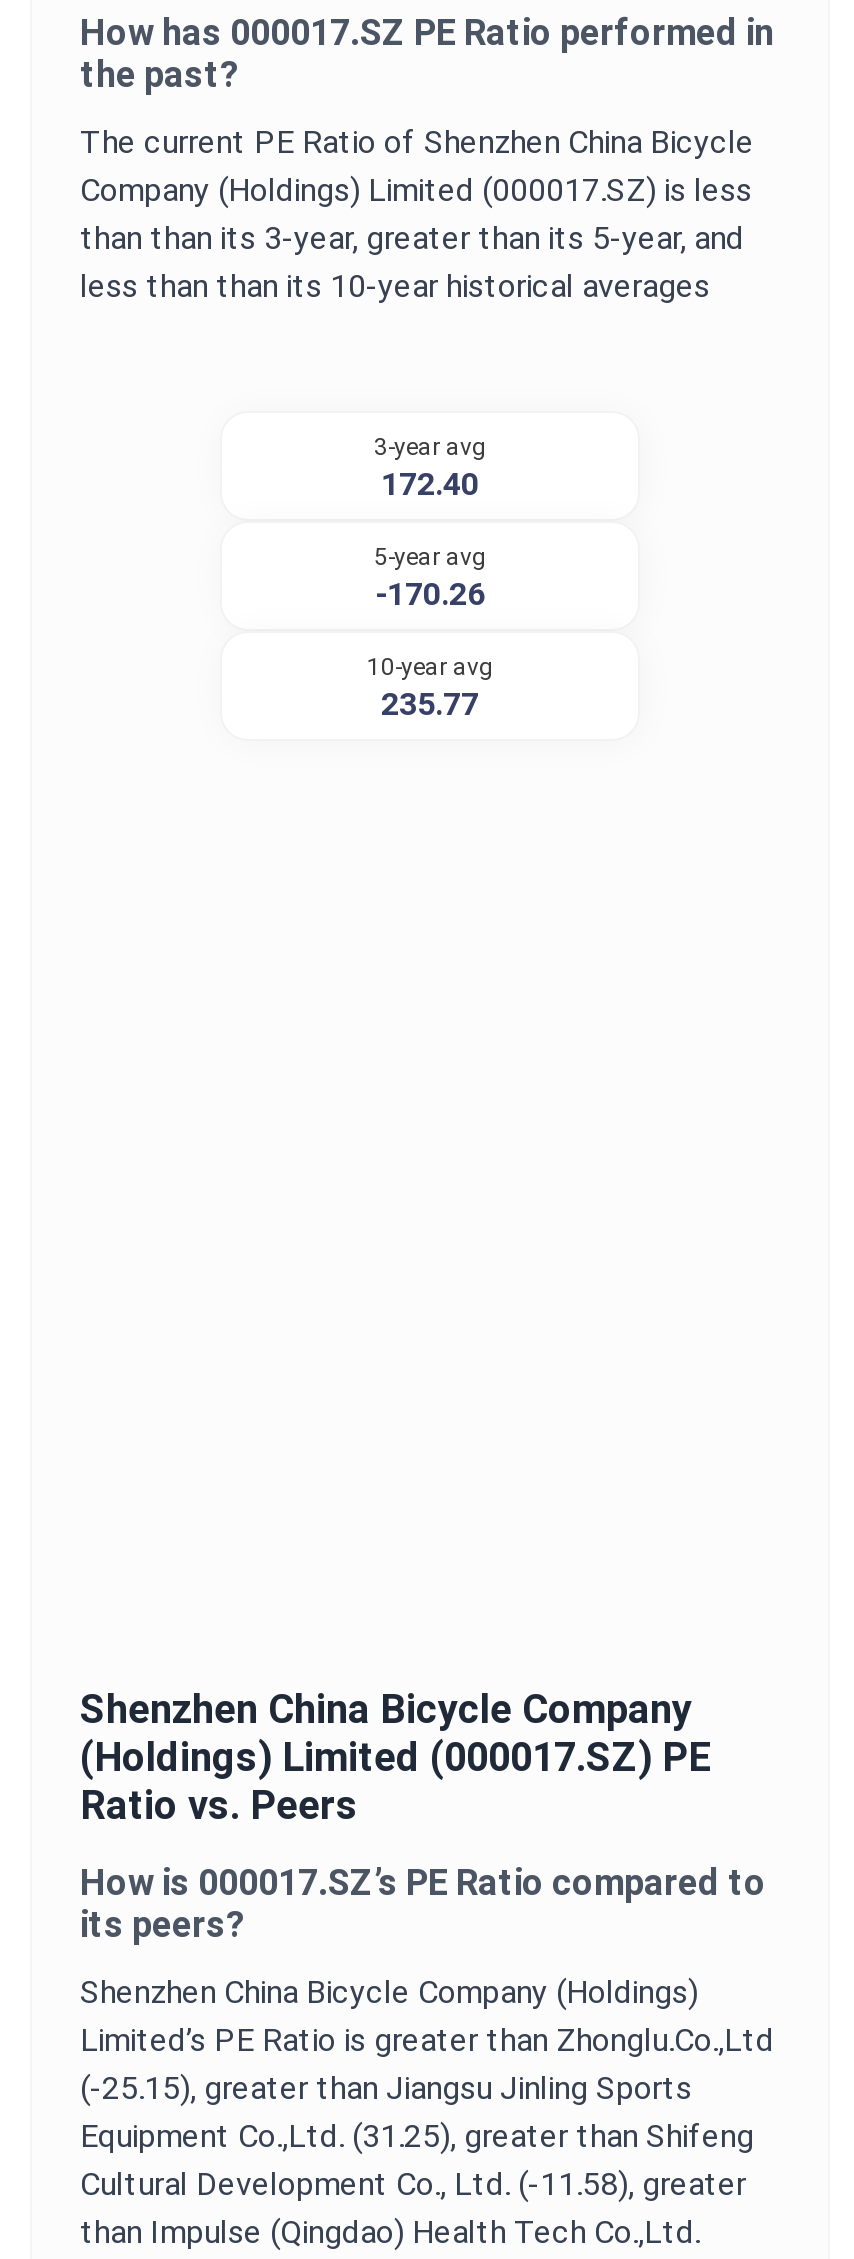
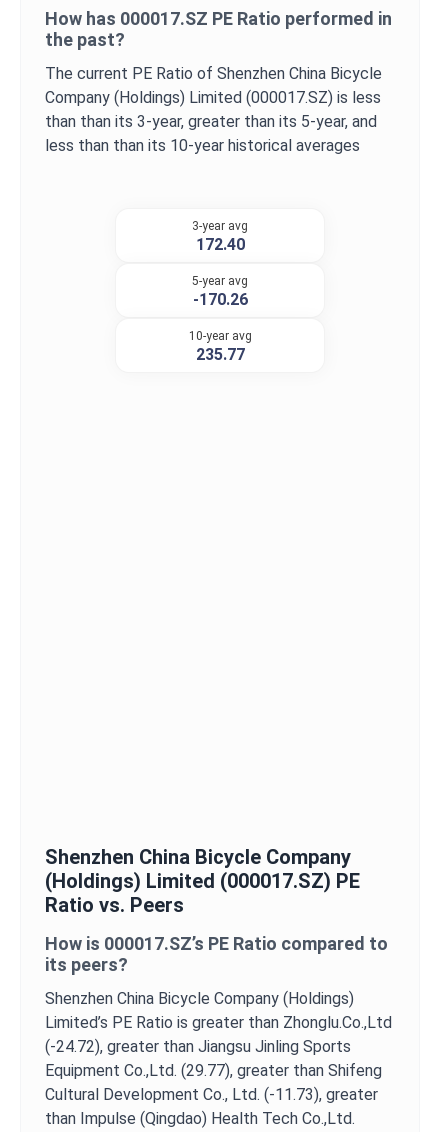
[80,2069,692,2107] (-25.15), greater than Jiangsu Jinling Sports -> [45,1037,351,1056] (-24.72), greater than Jiangsu Jinling Sports
[80,2117,754,2155] Equipment Co.,Ltd. (31.25), greater than Shifeng -> [45,1061,382,1080] Equipment Co.,Ltd. (29.77), greater than Shifeng
[80,2165,746,2203] Cultural Development Co., Ltd. (-11.58), greater -> [45,1085,378,1104] Cultural Development Co., Ltd. (-11.73), greater

